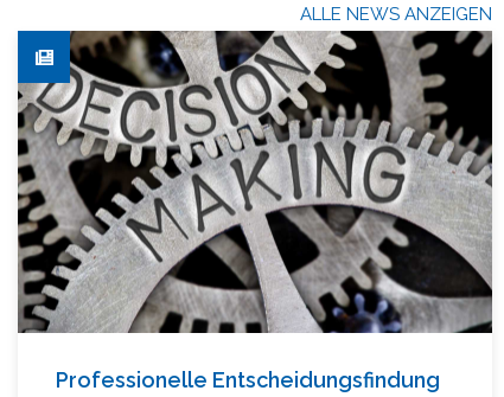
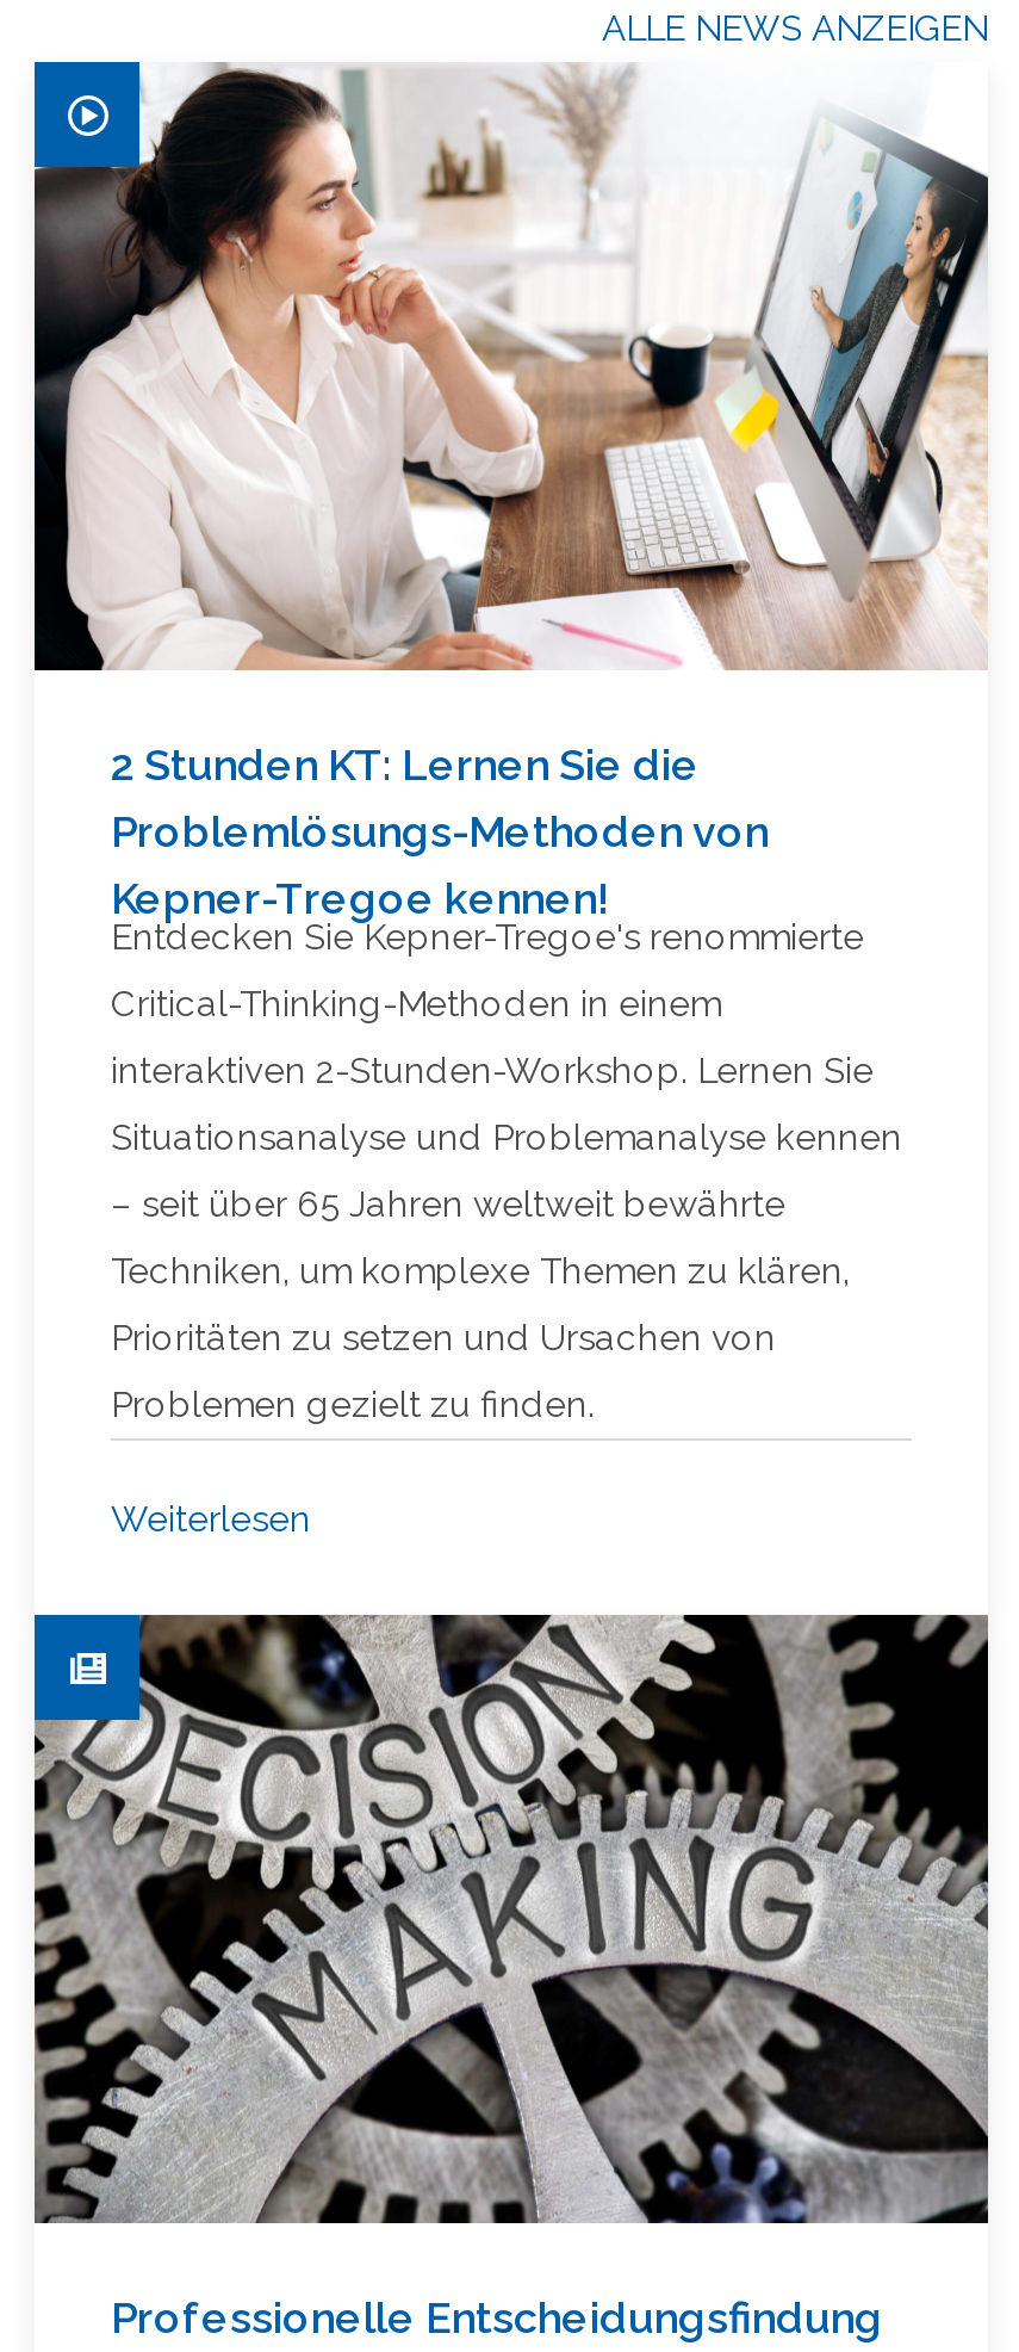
none -> [32,62,988,1541] [image] | 2 Stunden KT: Lernen Sie die | Problemlösungs-Methoden von | Kepner-Tregoe kennen! | Entdecken Sie Kepner-Tregoe's renommierte | Critical-Thinking-Methoden in einem | interaktiven 2-Stunden-Workshop. Lernen Sie | Situationsanalyse und Problemanalyse kennen | – seit über 65 Jahren weltweit bewährte | Techniken, um komplexe Themen zu klären, | Prioritäten zu setzen und Ursachen von | Problemen gezielt zu finden. | Weiterlesen

